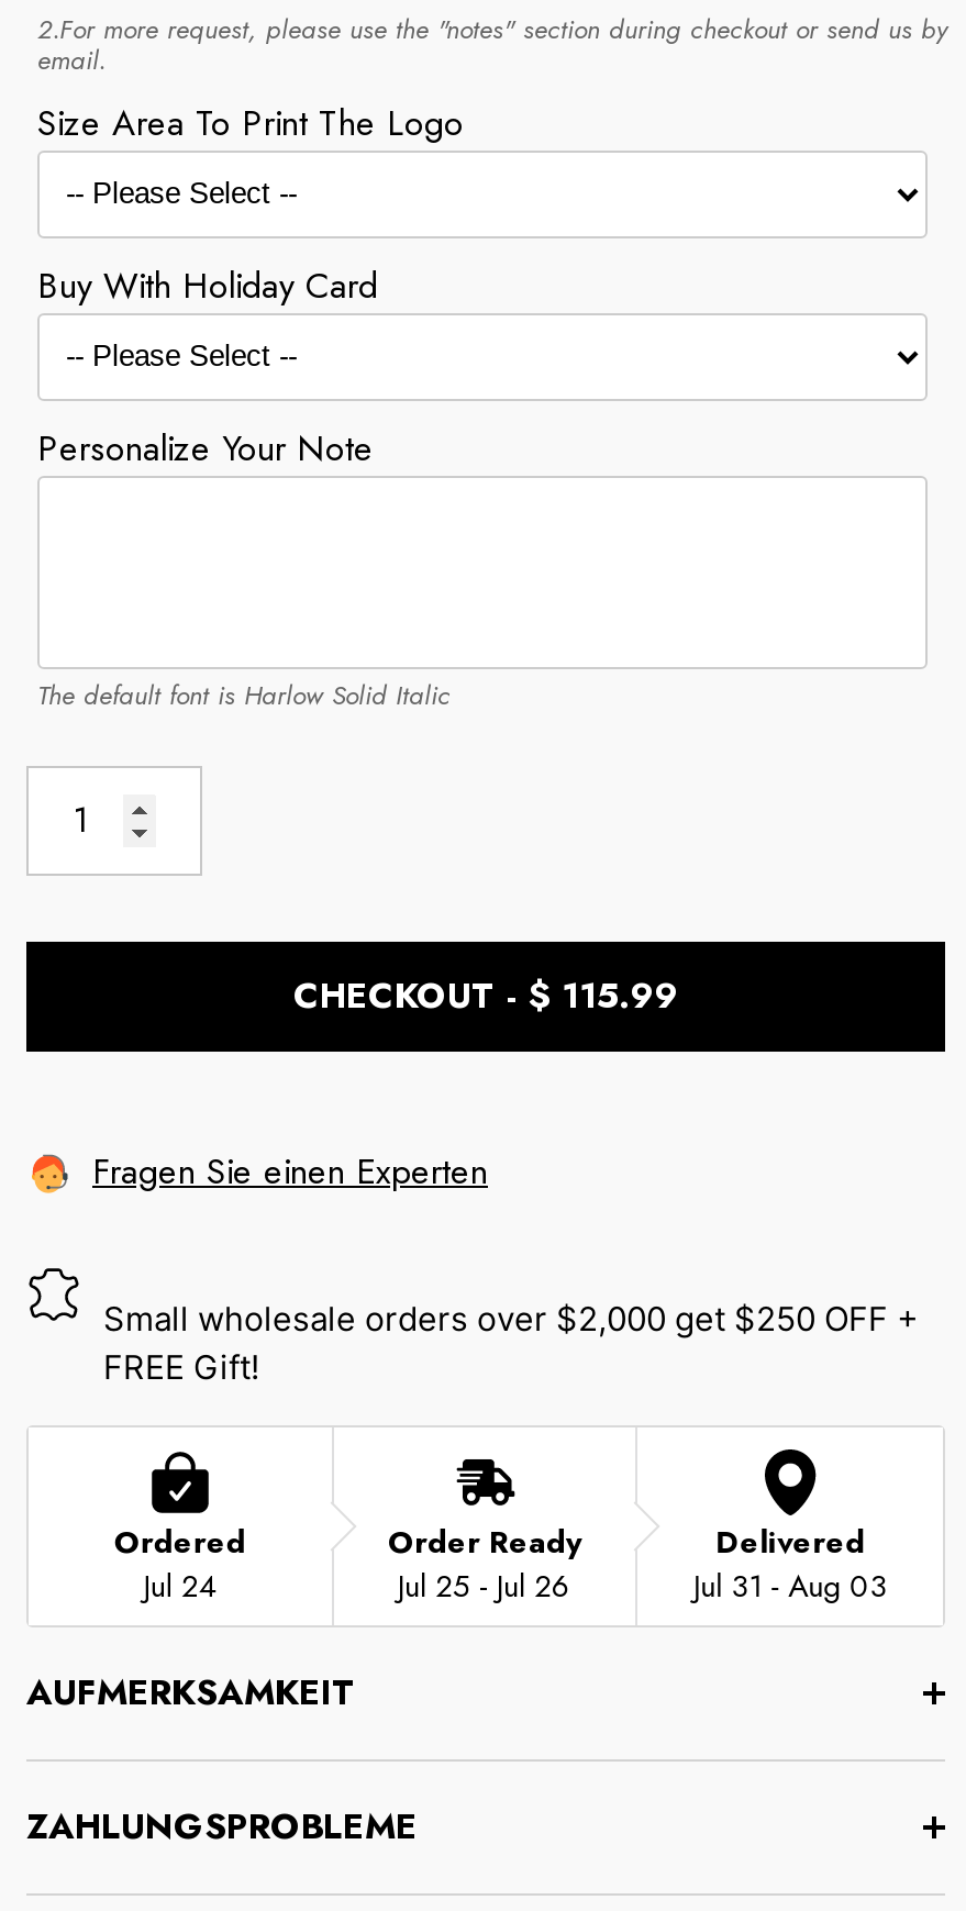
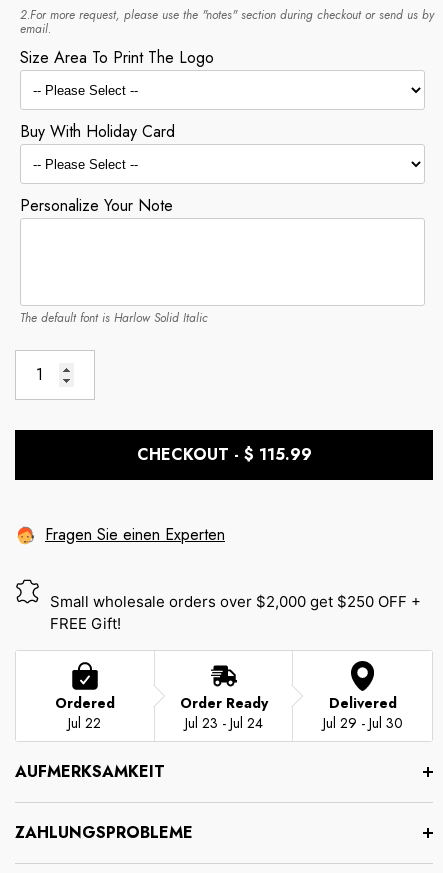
[144,1564,216,1608] Jul 24 -> [68,713,101,733] Jul 22
[398,1564,571,1608] Jul 25 - Jul 26 -> [184,713,262,733] Jul 23 - Jul 24
[694,1564,887,1608] Jul 31 - Aug 03 -> [323,713,403,733] Jul 29 - Jul 30

